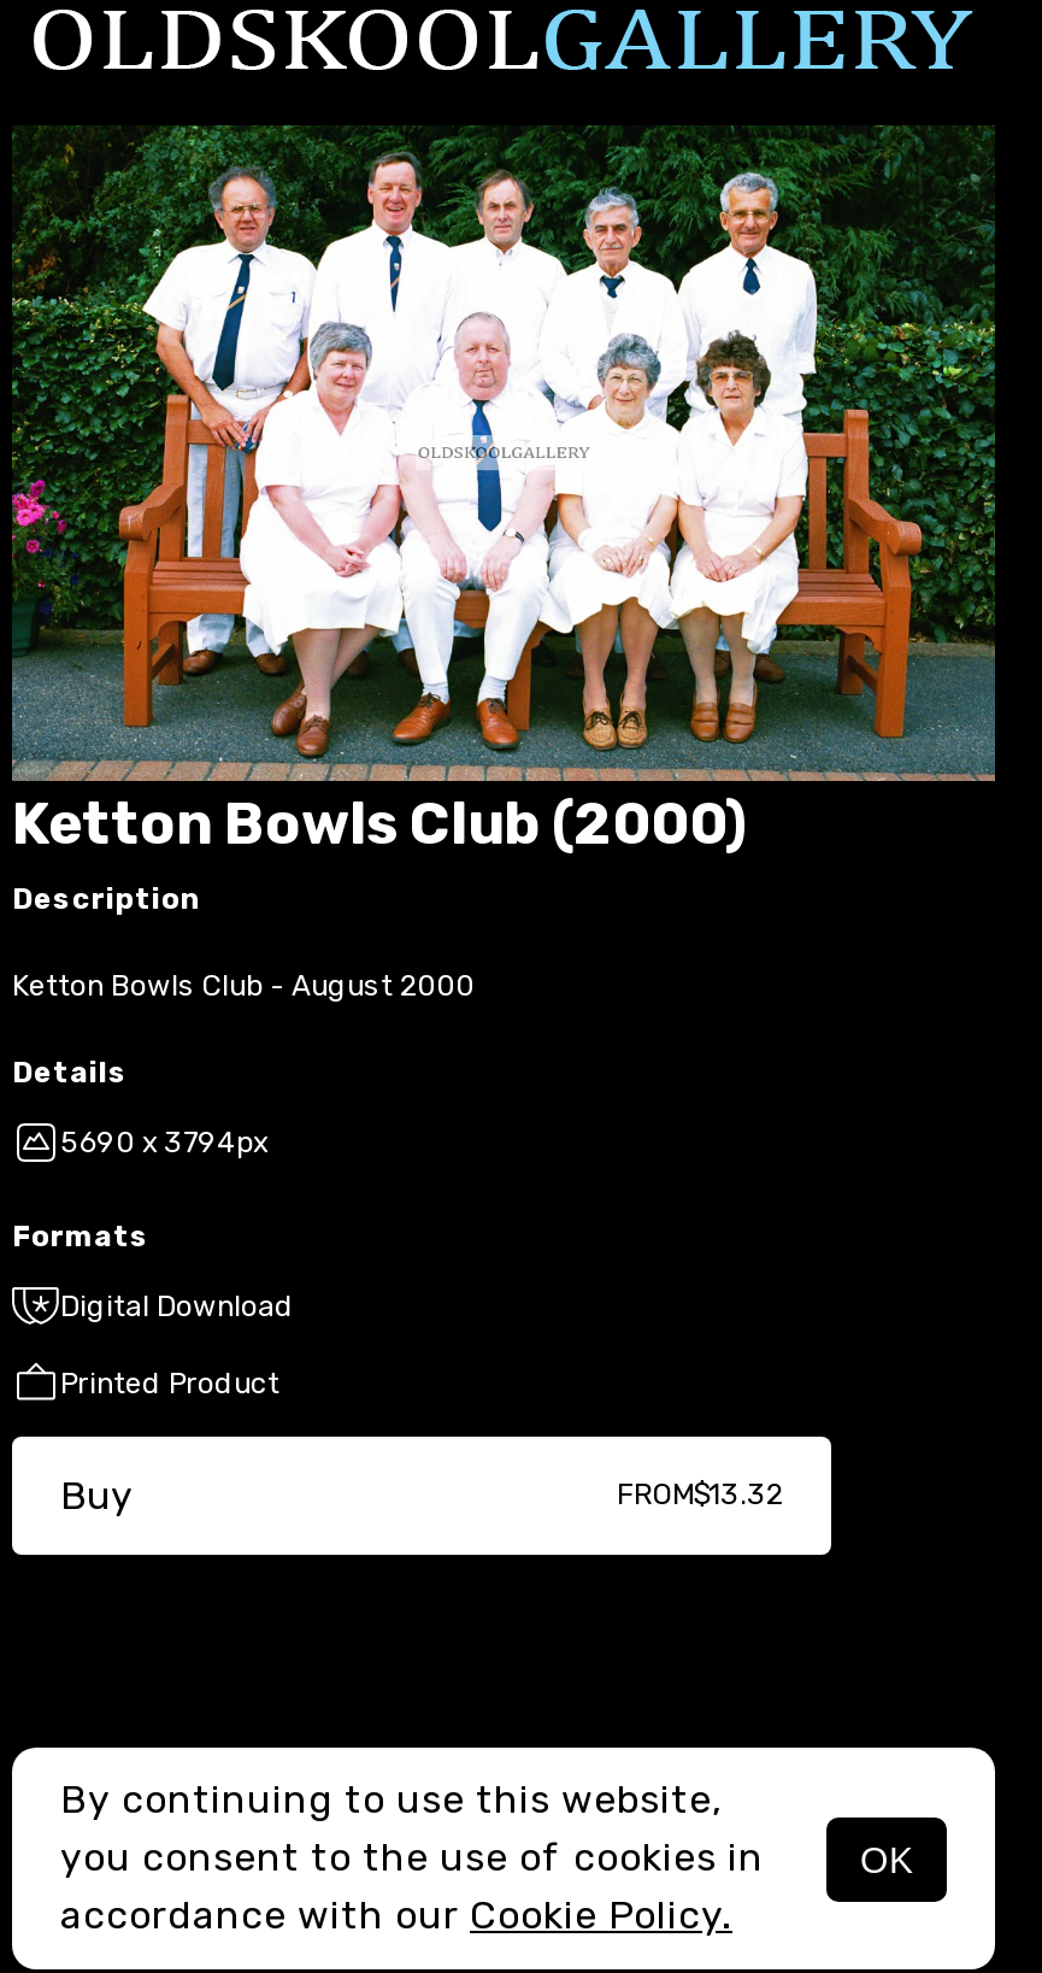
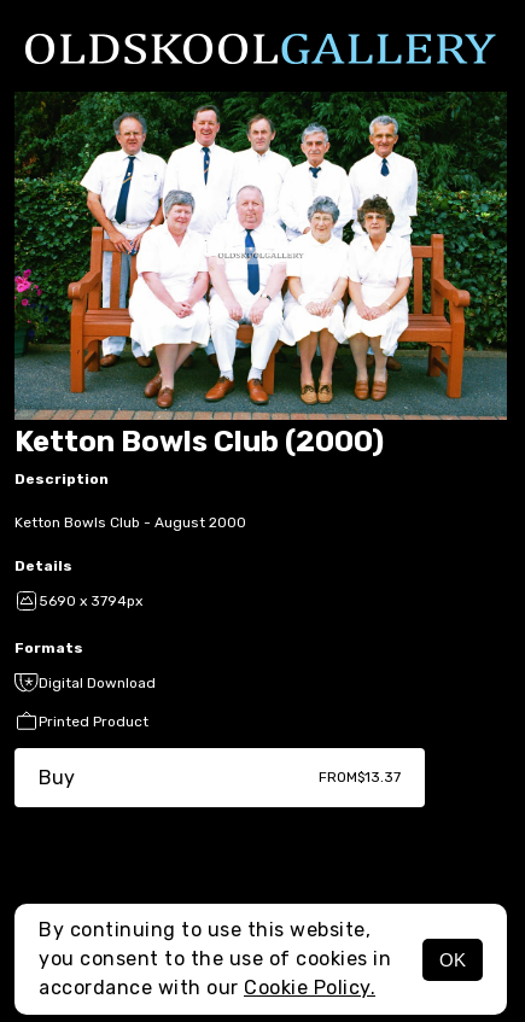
[617,1479,783,1512] FROM$13.32 -> [319,769,401,786] FROM$13.37

